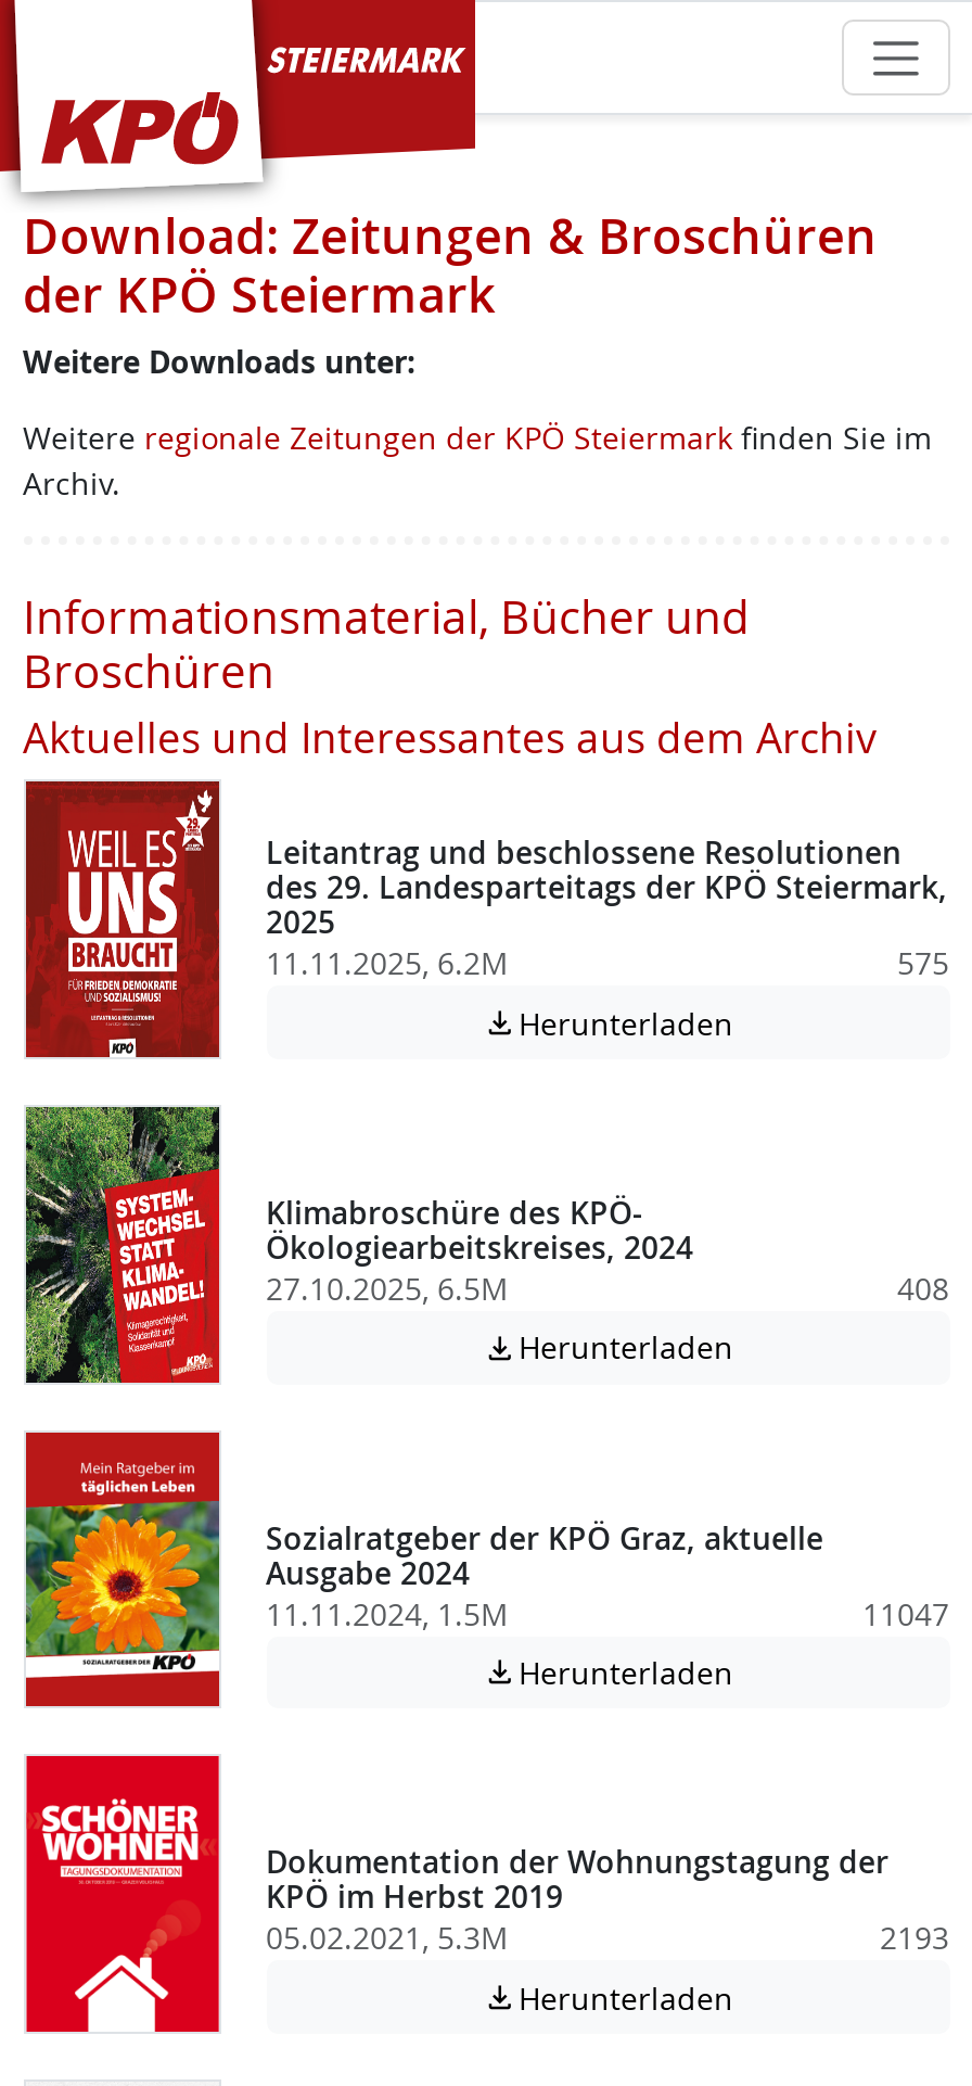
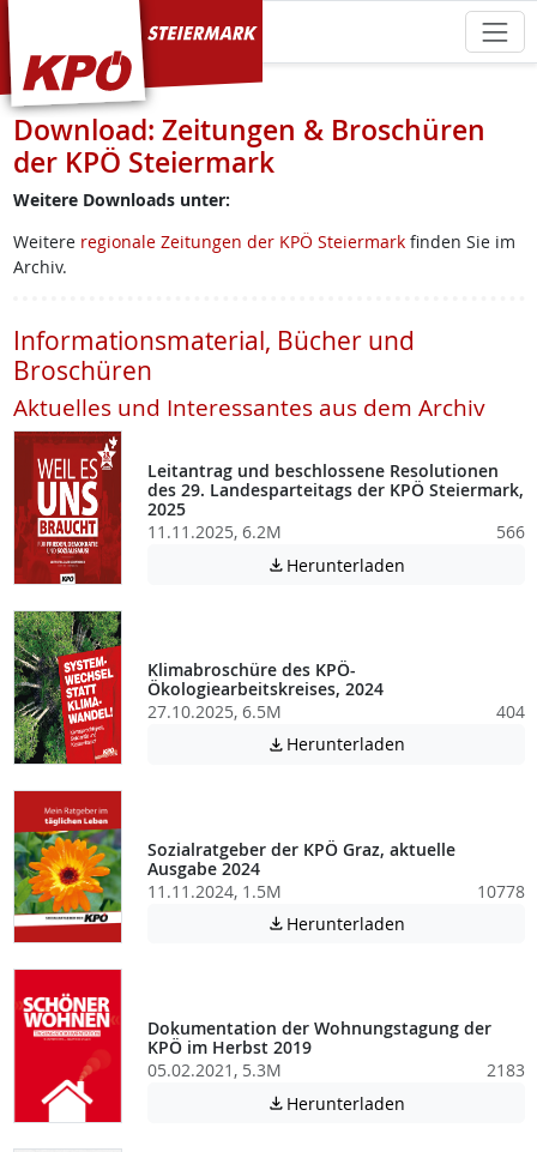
[897,943,949,984] 575 -> [496,521,524,543] 566
[897,1268,949,1309] 408 -> [496,700,524,723] 404
[862,1593,949,1634] 11047 -> [476,880,524,902] 10778
[880,1918,949,1959] 2193 -> [486,1059,524,1082] 2183

